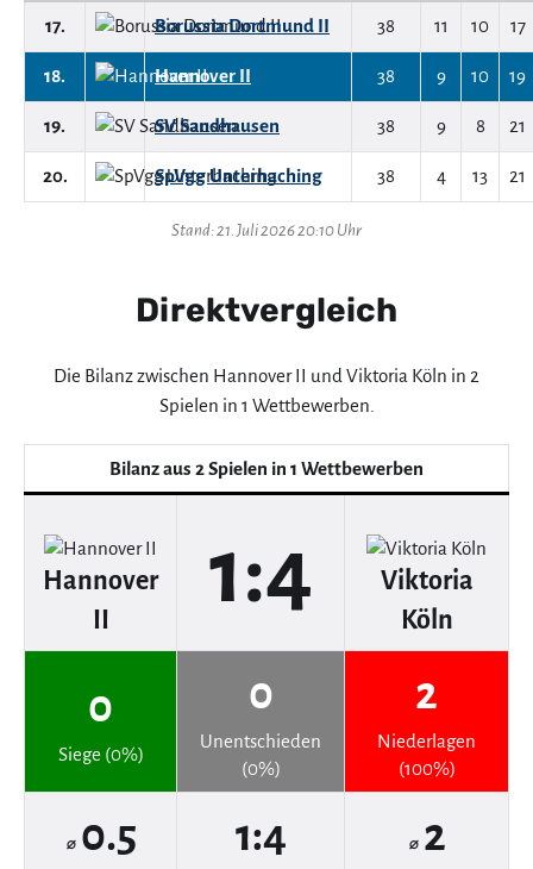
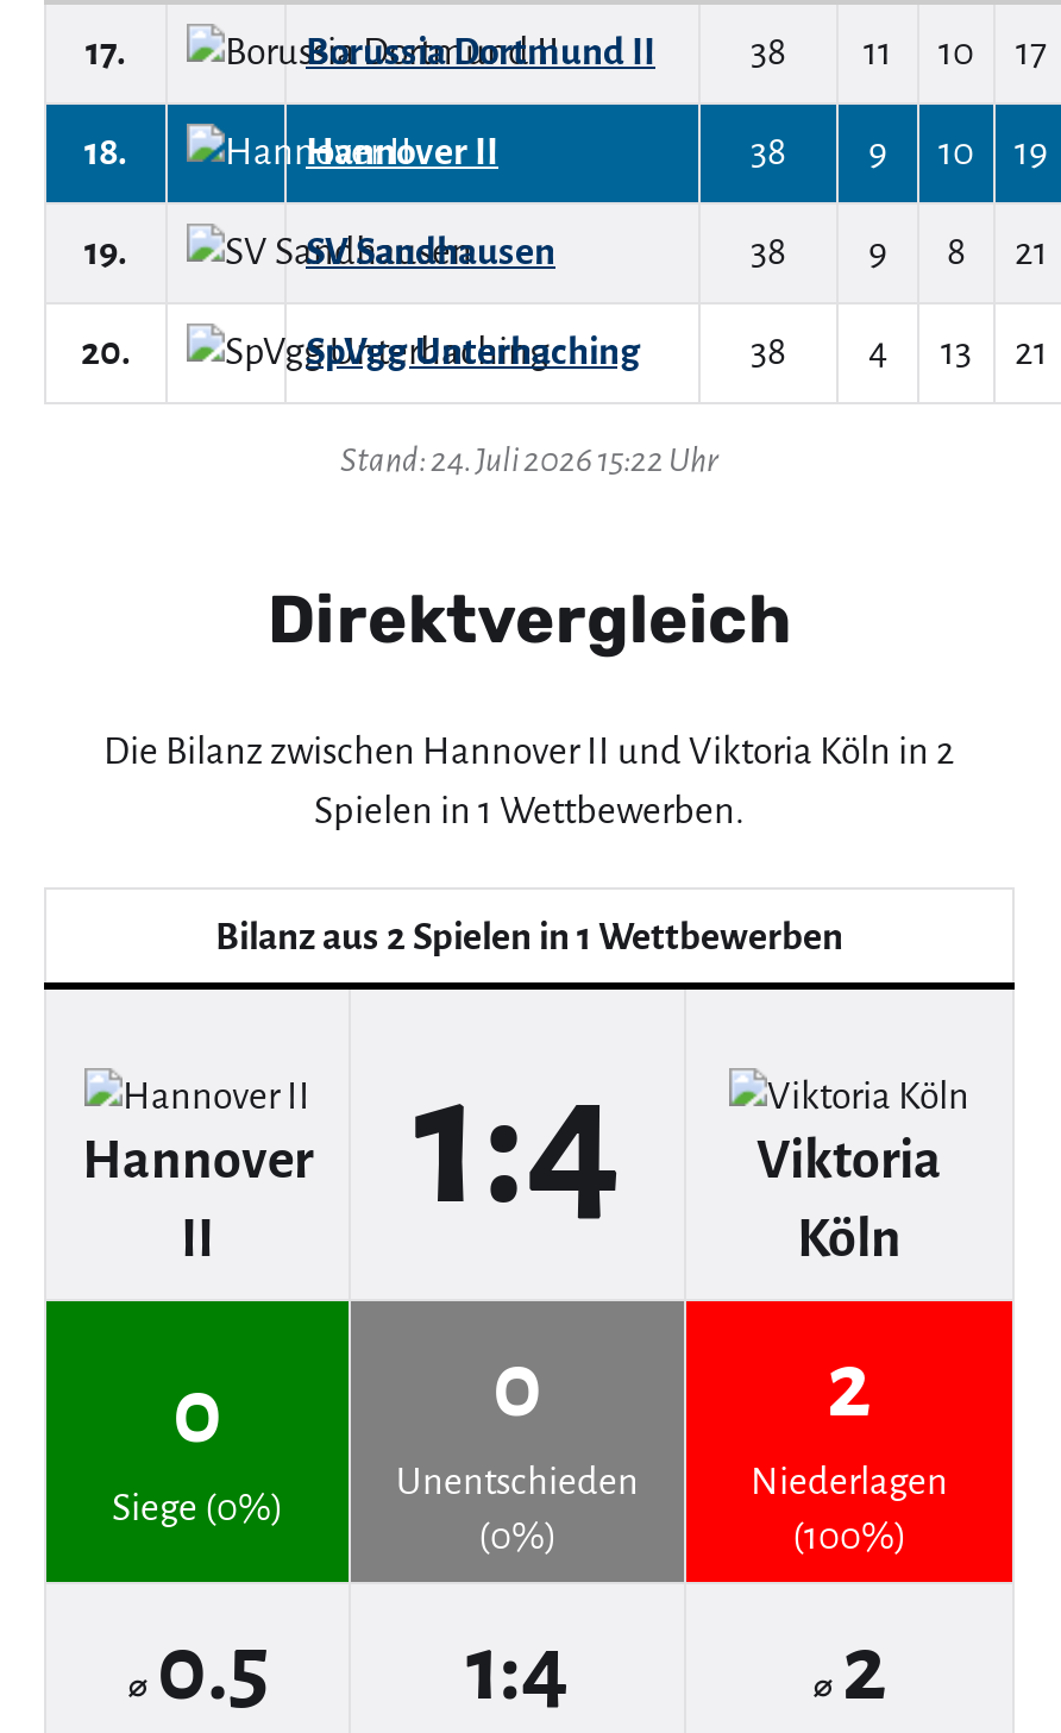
[171,221,362,239] Stand: 21. Juli 2026 20:10 Uhr -> [340,442,718,478] Stand: 24. Juli 2026 15:22 Uhr

